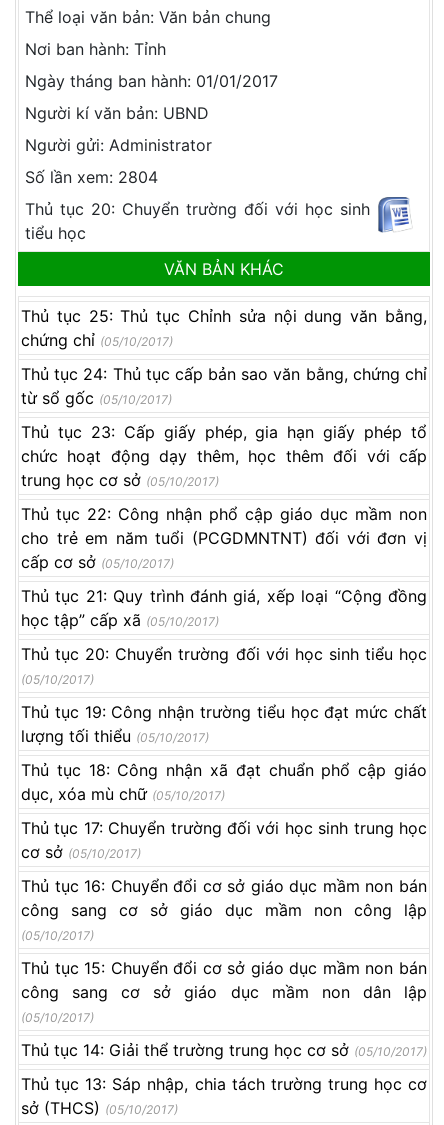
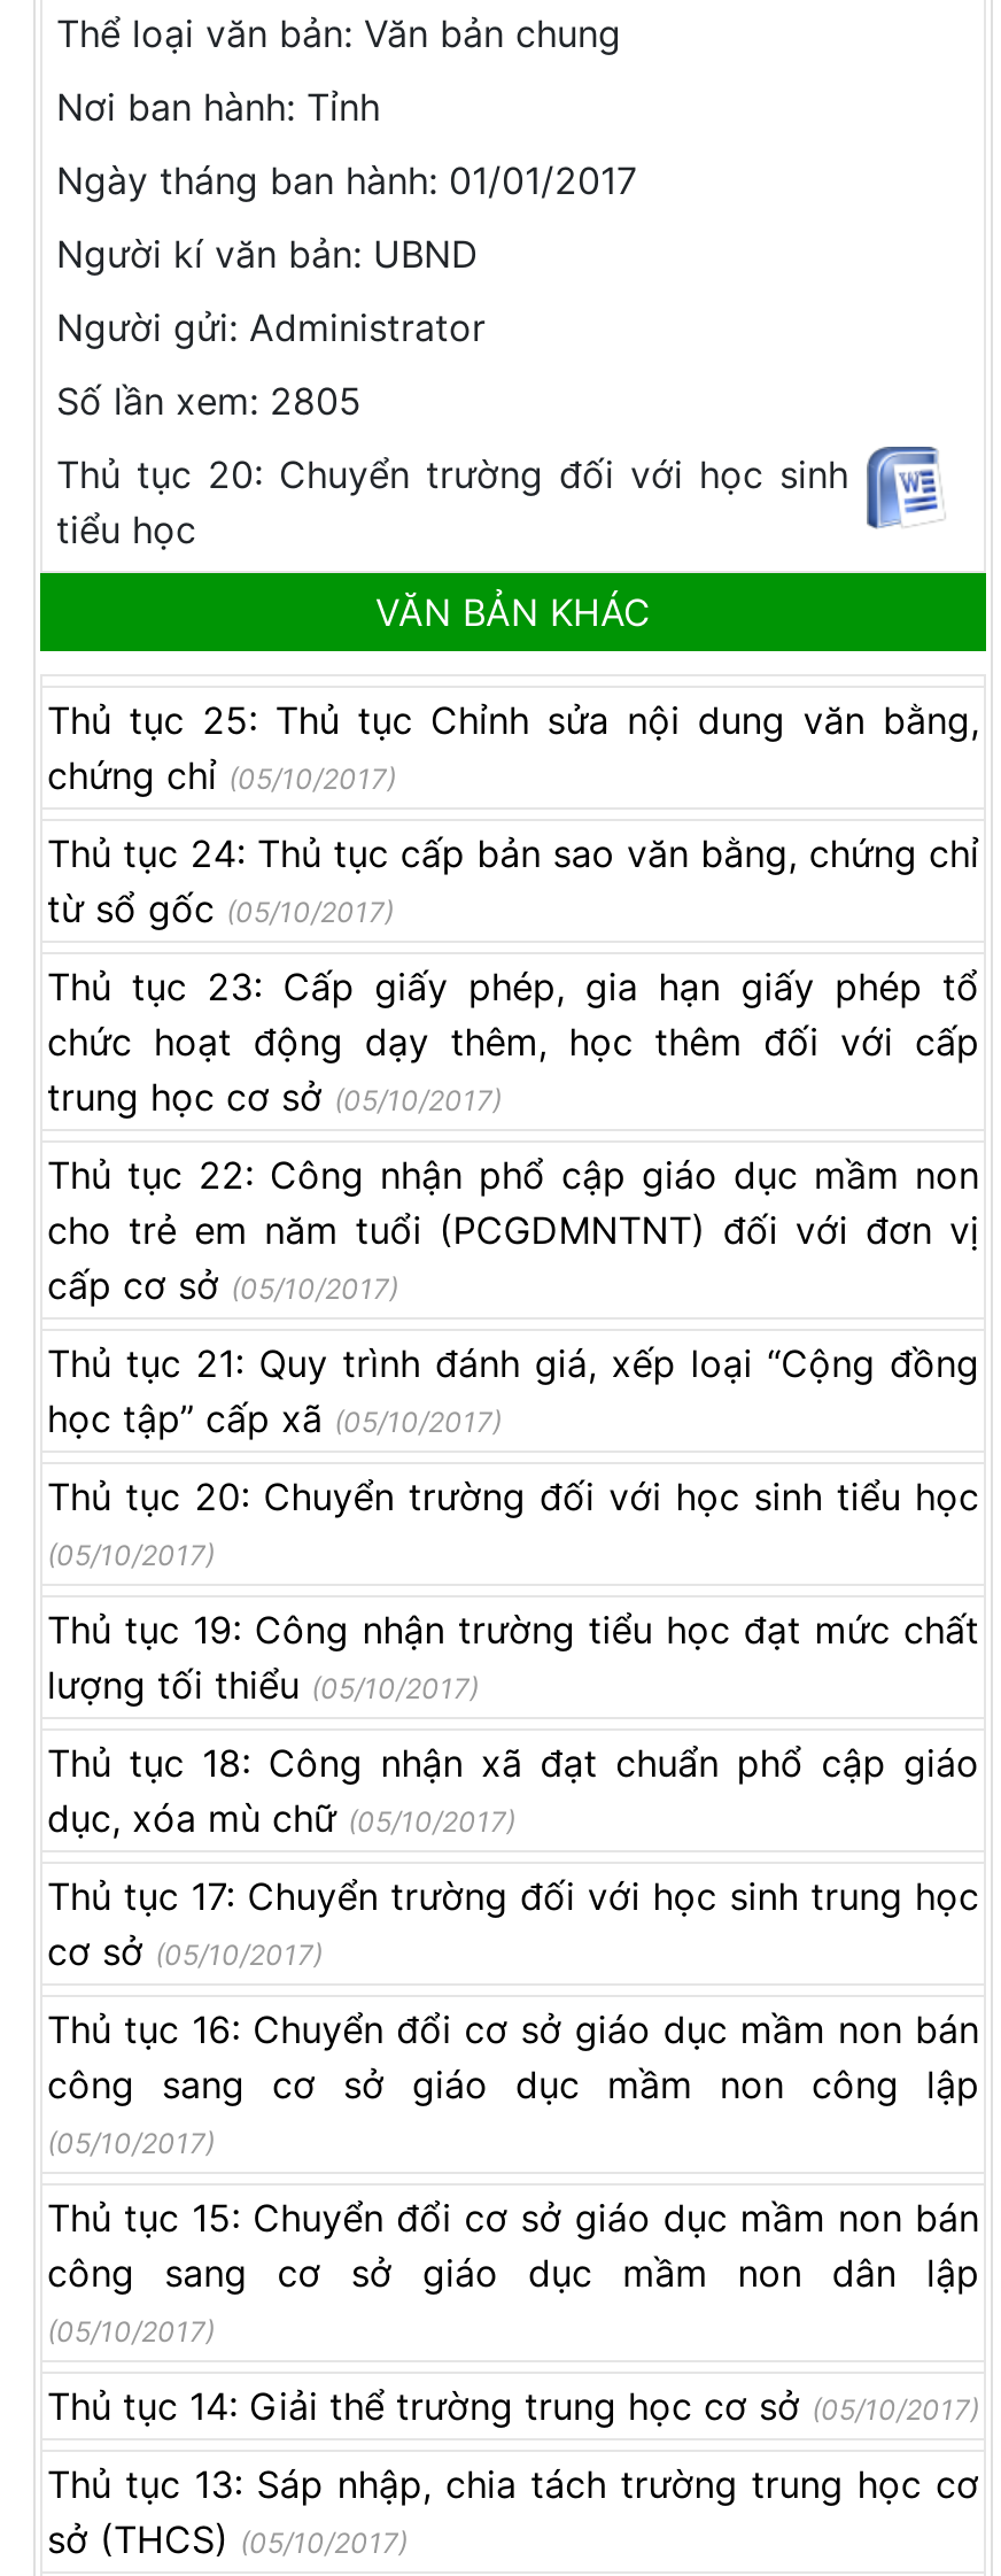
[25,167,158,187] Số lần xem: 2804 -> [56,378,362,424] Số lần xem: 2805

